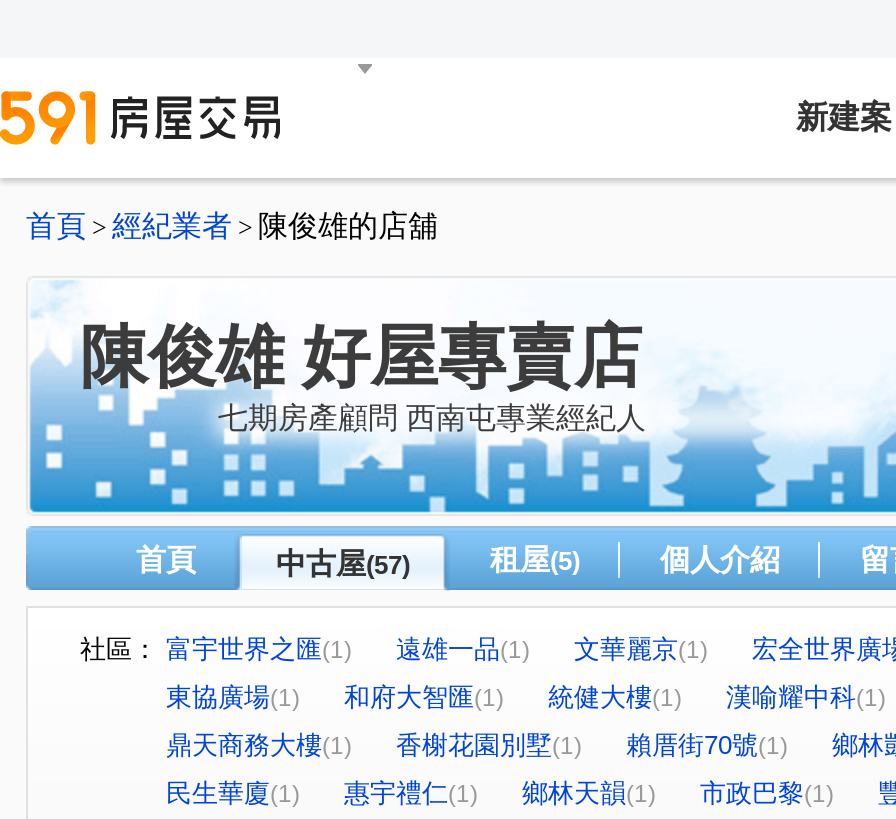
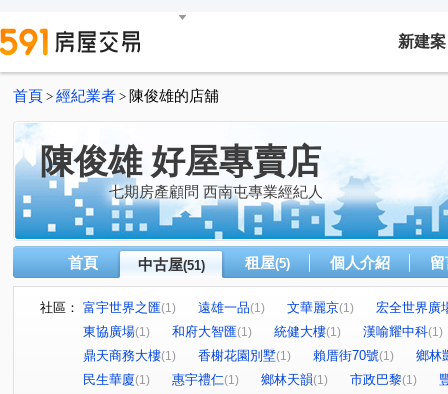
[276,546,410,580] 中古屋(57) -> [138,256,205,273] 中古屋(51)

